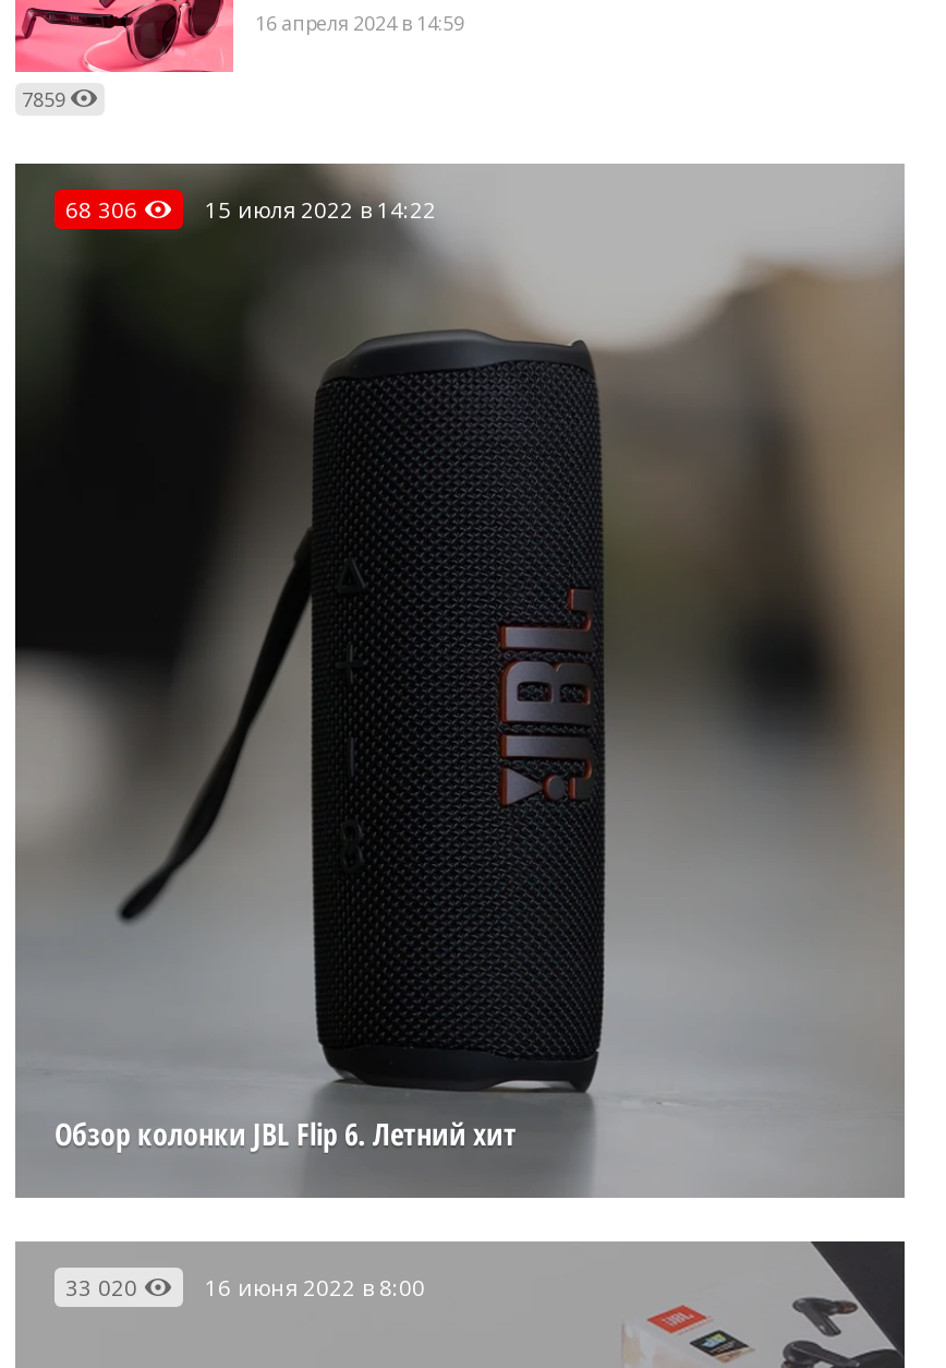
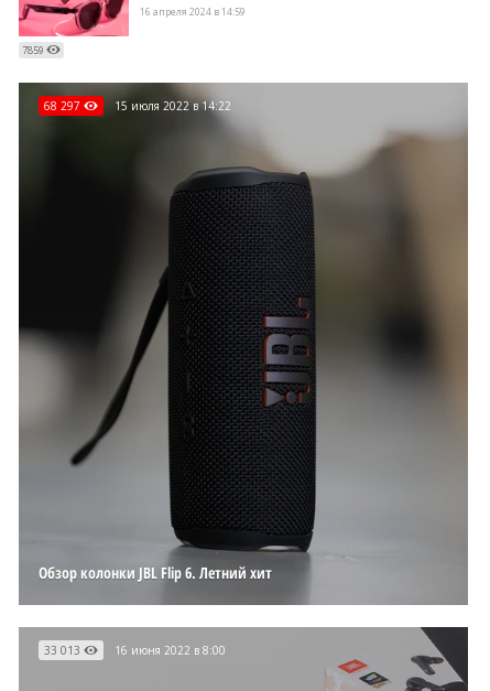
[65,194,144,225] 68 306 -> [44,98,84,114] 68 297
[65,1272,425,1303] 33 020 16 июня 2022 в 8:00 -> [44,643,226,658] 33 013 16 июня 2022 в 8:00

